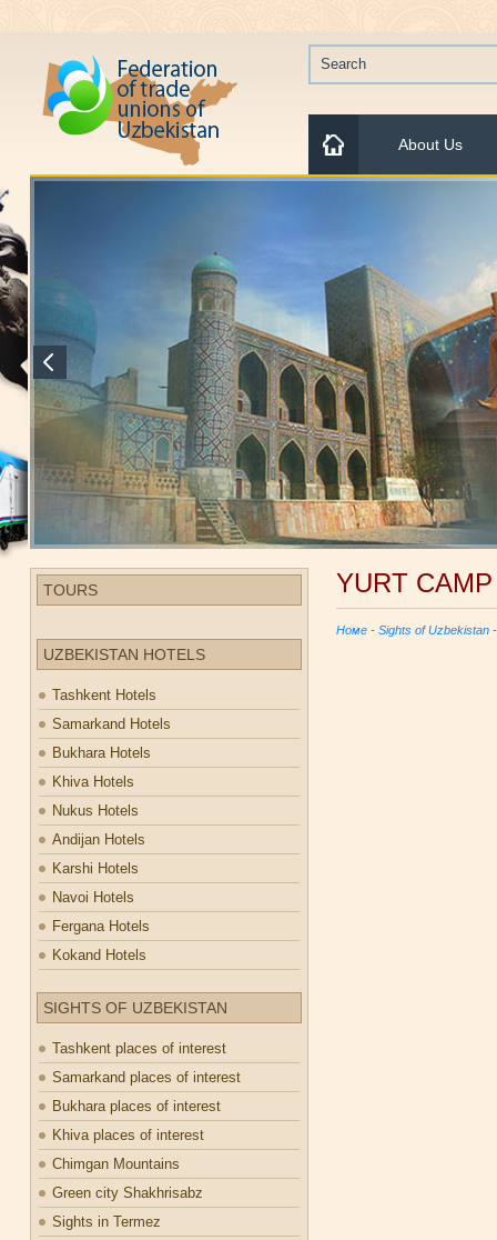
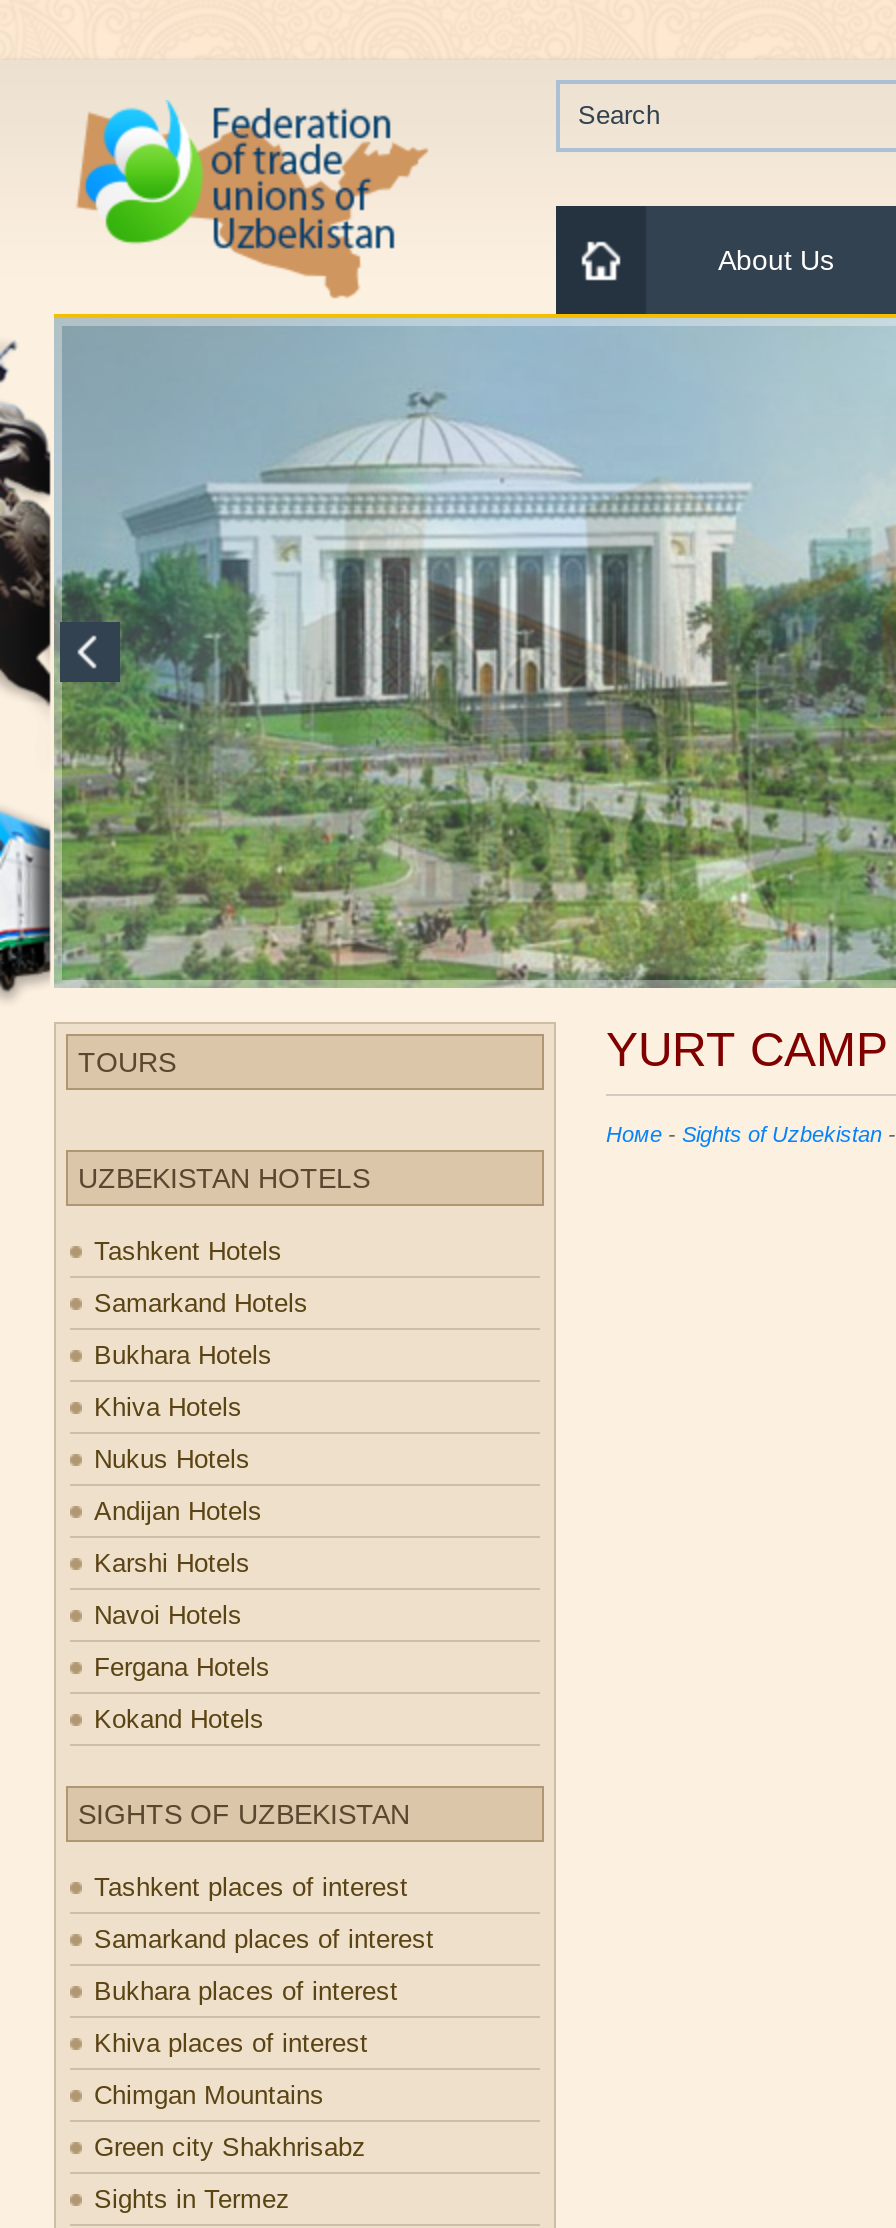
[30,177,494,549] [image] -> [56,318,890,988] [image]

